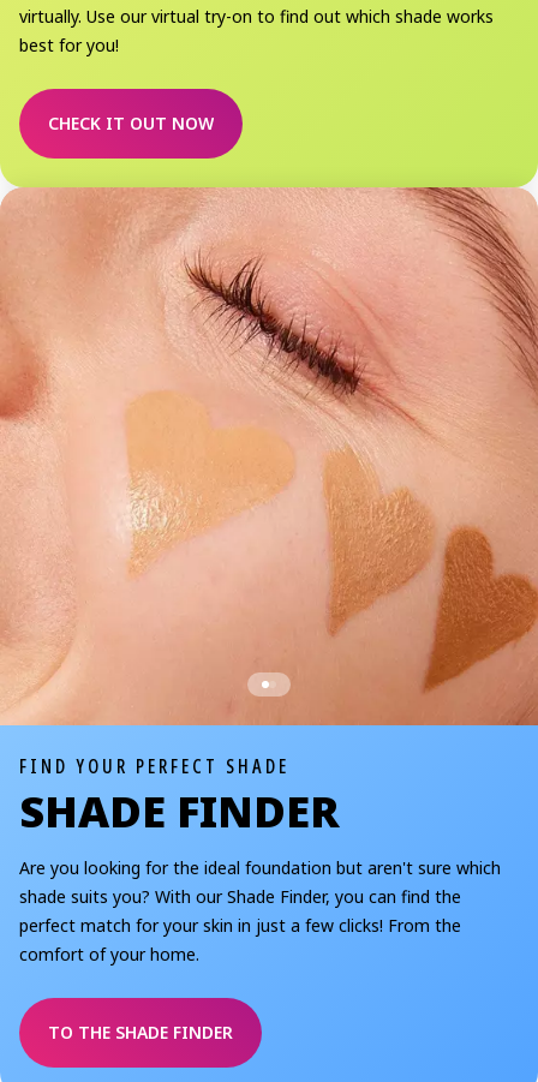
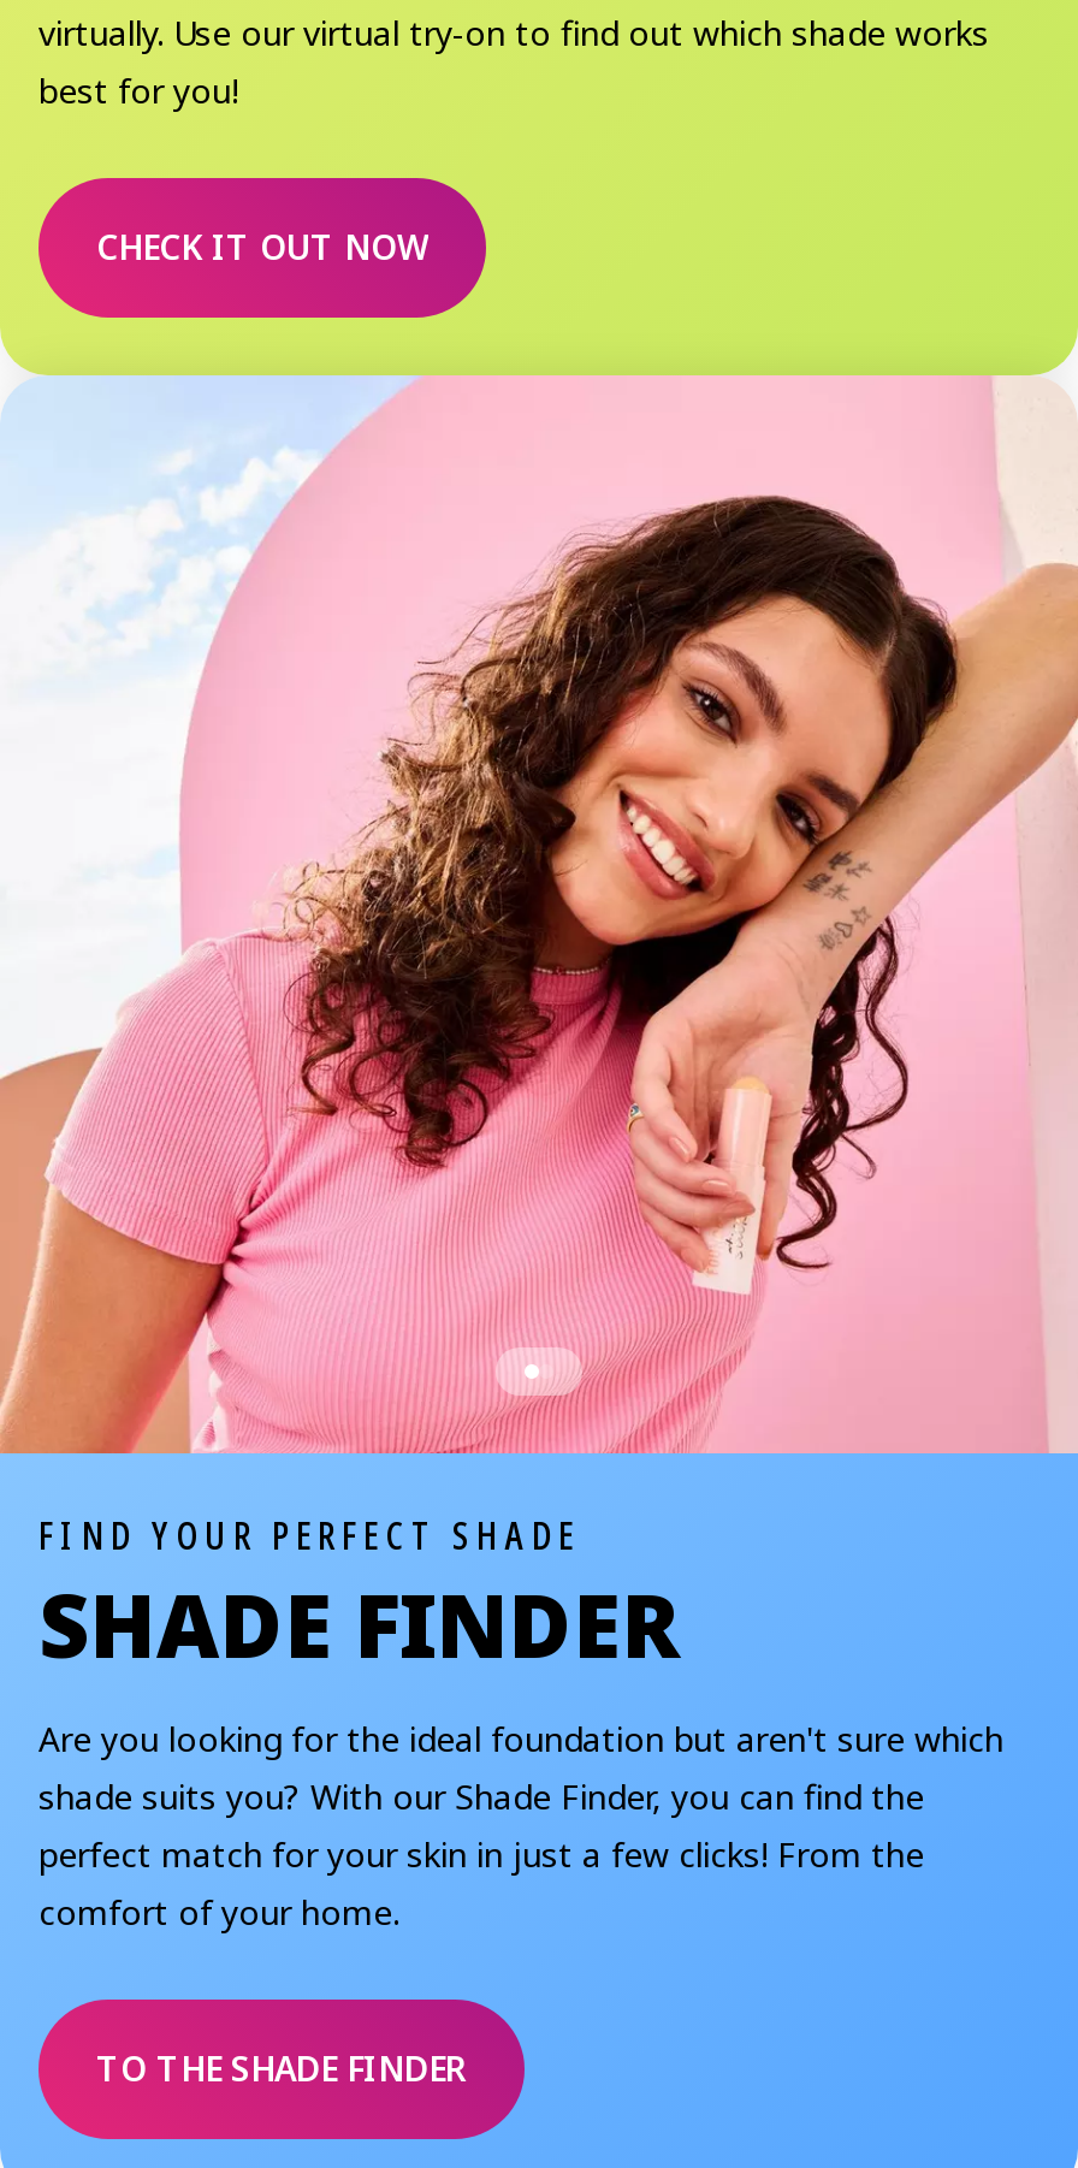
[4,186,534,727] [image] -> [7,373,1071,1456] [image]

